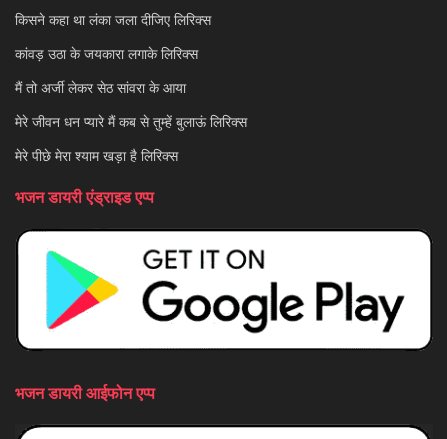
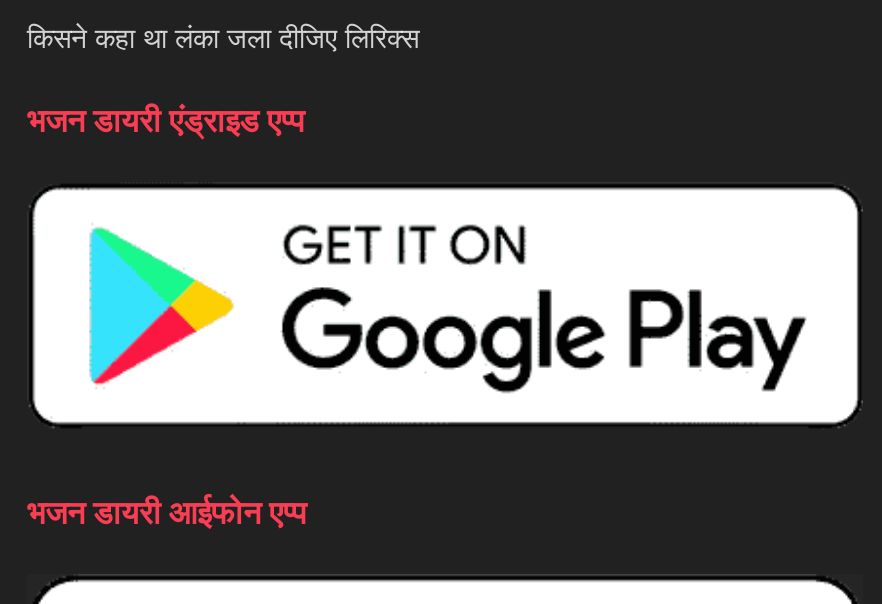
[15,43,247,165] कांवड़ उठा के जयकारा लगाके लिरिक्स | मैं तो अर्जी लेकर सेठ सांवरा के आया | मेरे जीवन धन प्यारे मैं कब से तुम्हें बुलाऊं लिरिक्स | मेरे पीछे मेरा श्याम खड़ा है लिरिक्स -> none

